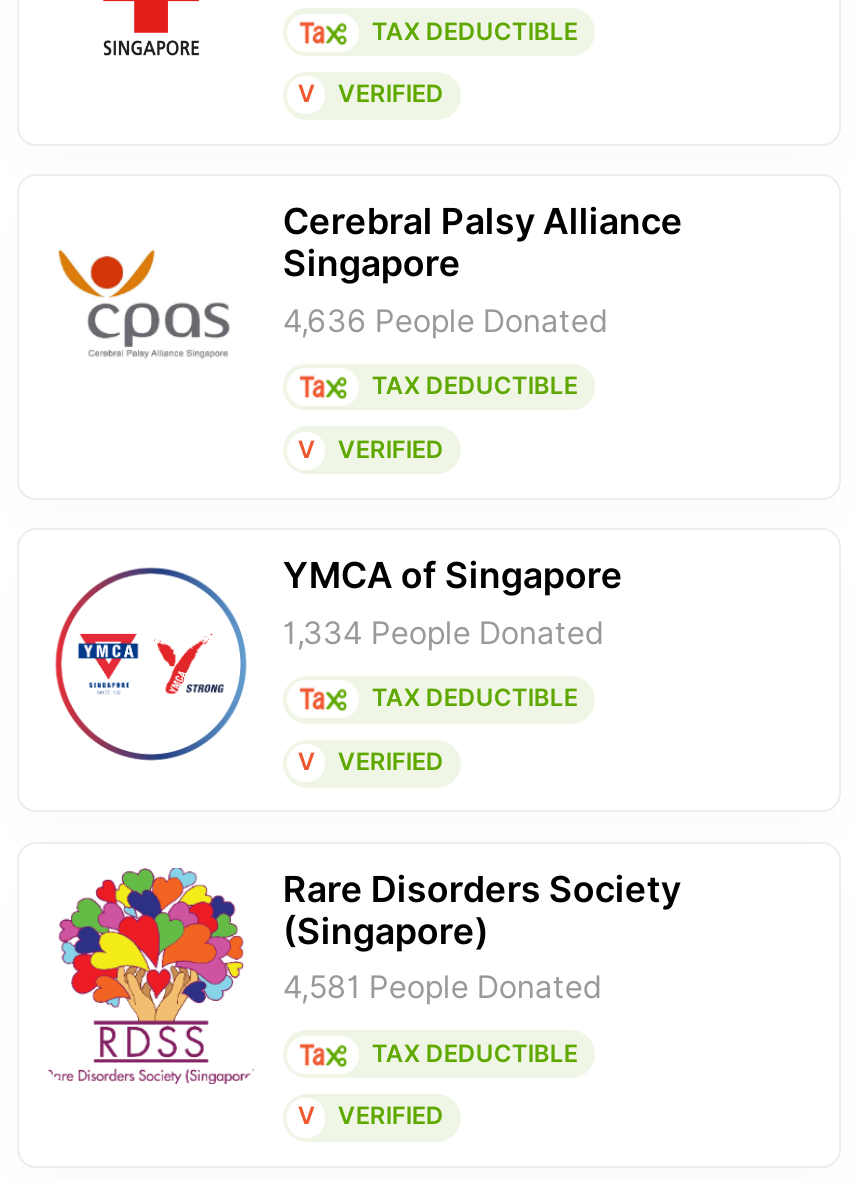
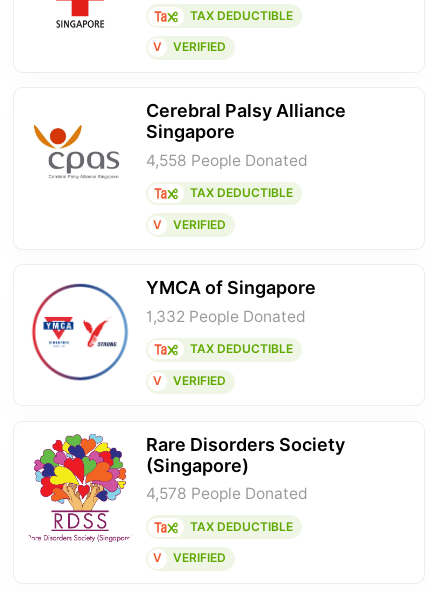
[283,301,609,339] 4,636 People Donated -> [146,151,308,170] 4,558 People Donated
[283,614,605,652] 1,334 People Donated -> [146,307,306,326] 1,332 People Donated
[283,969,603,1007] 4,581 People Donated -> [146,484,308,503] 4,578 People Donated

